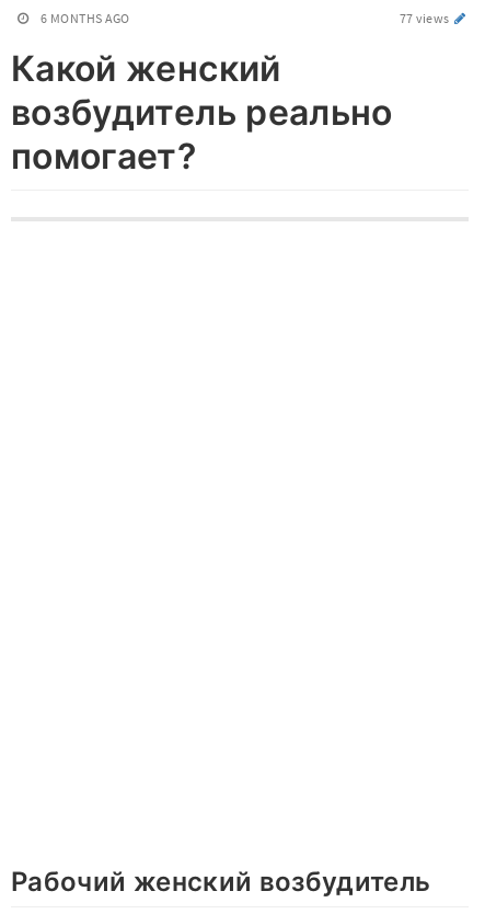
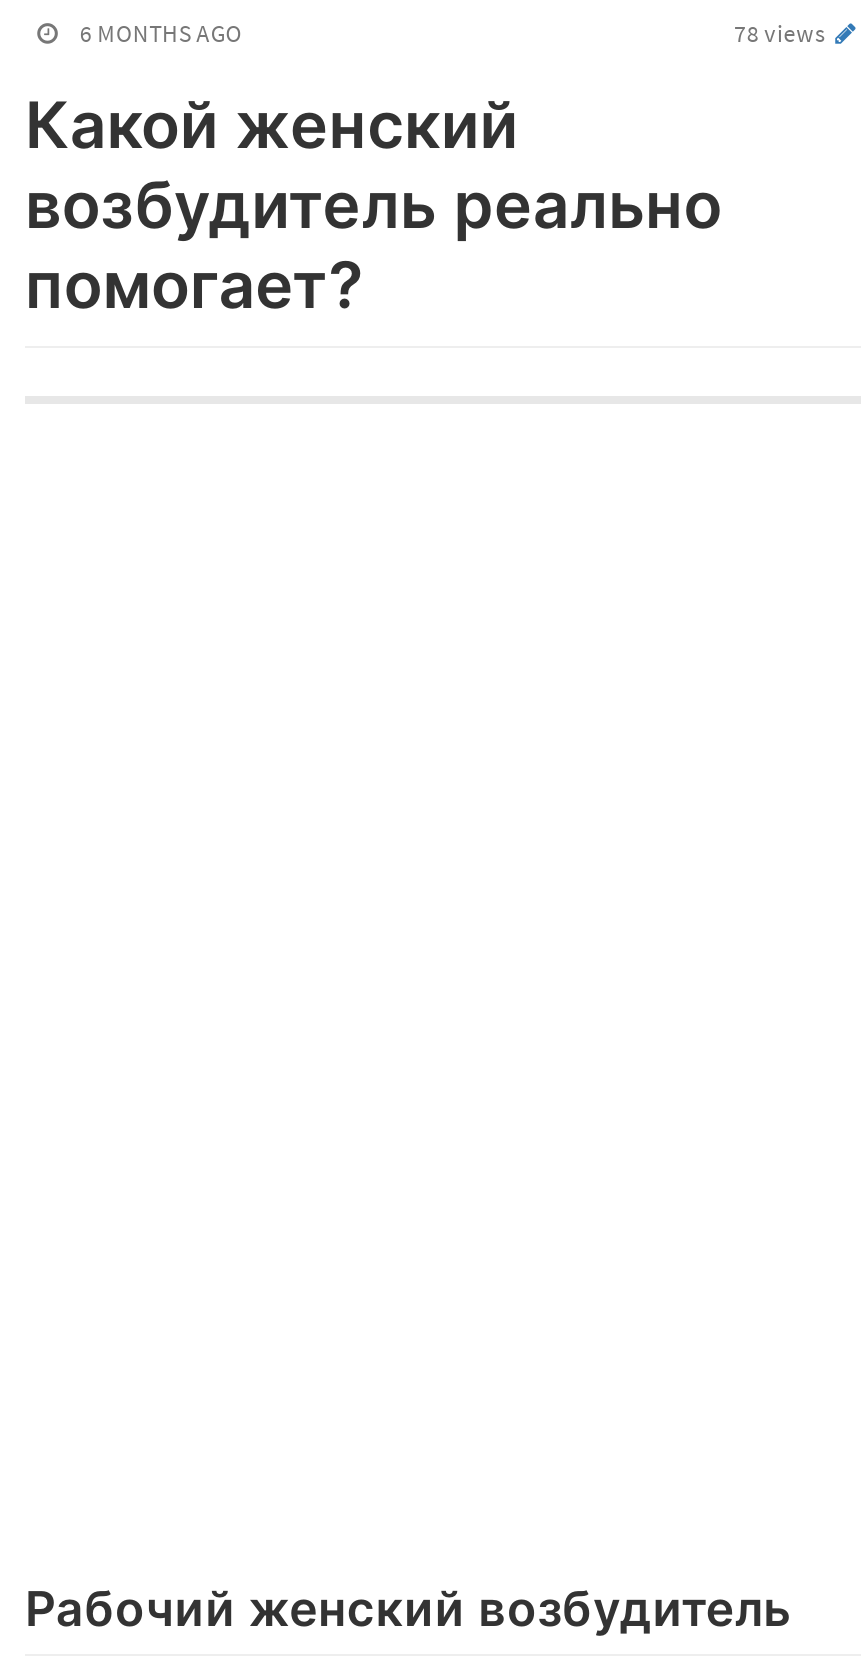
[399,10,452,26] 77 views -> [734,18,830,48] 78 views

